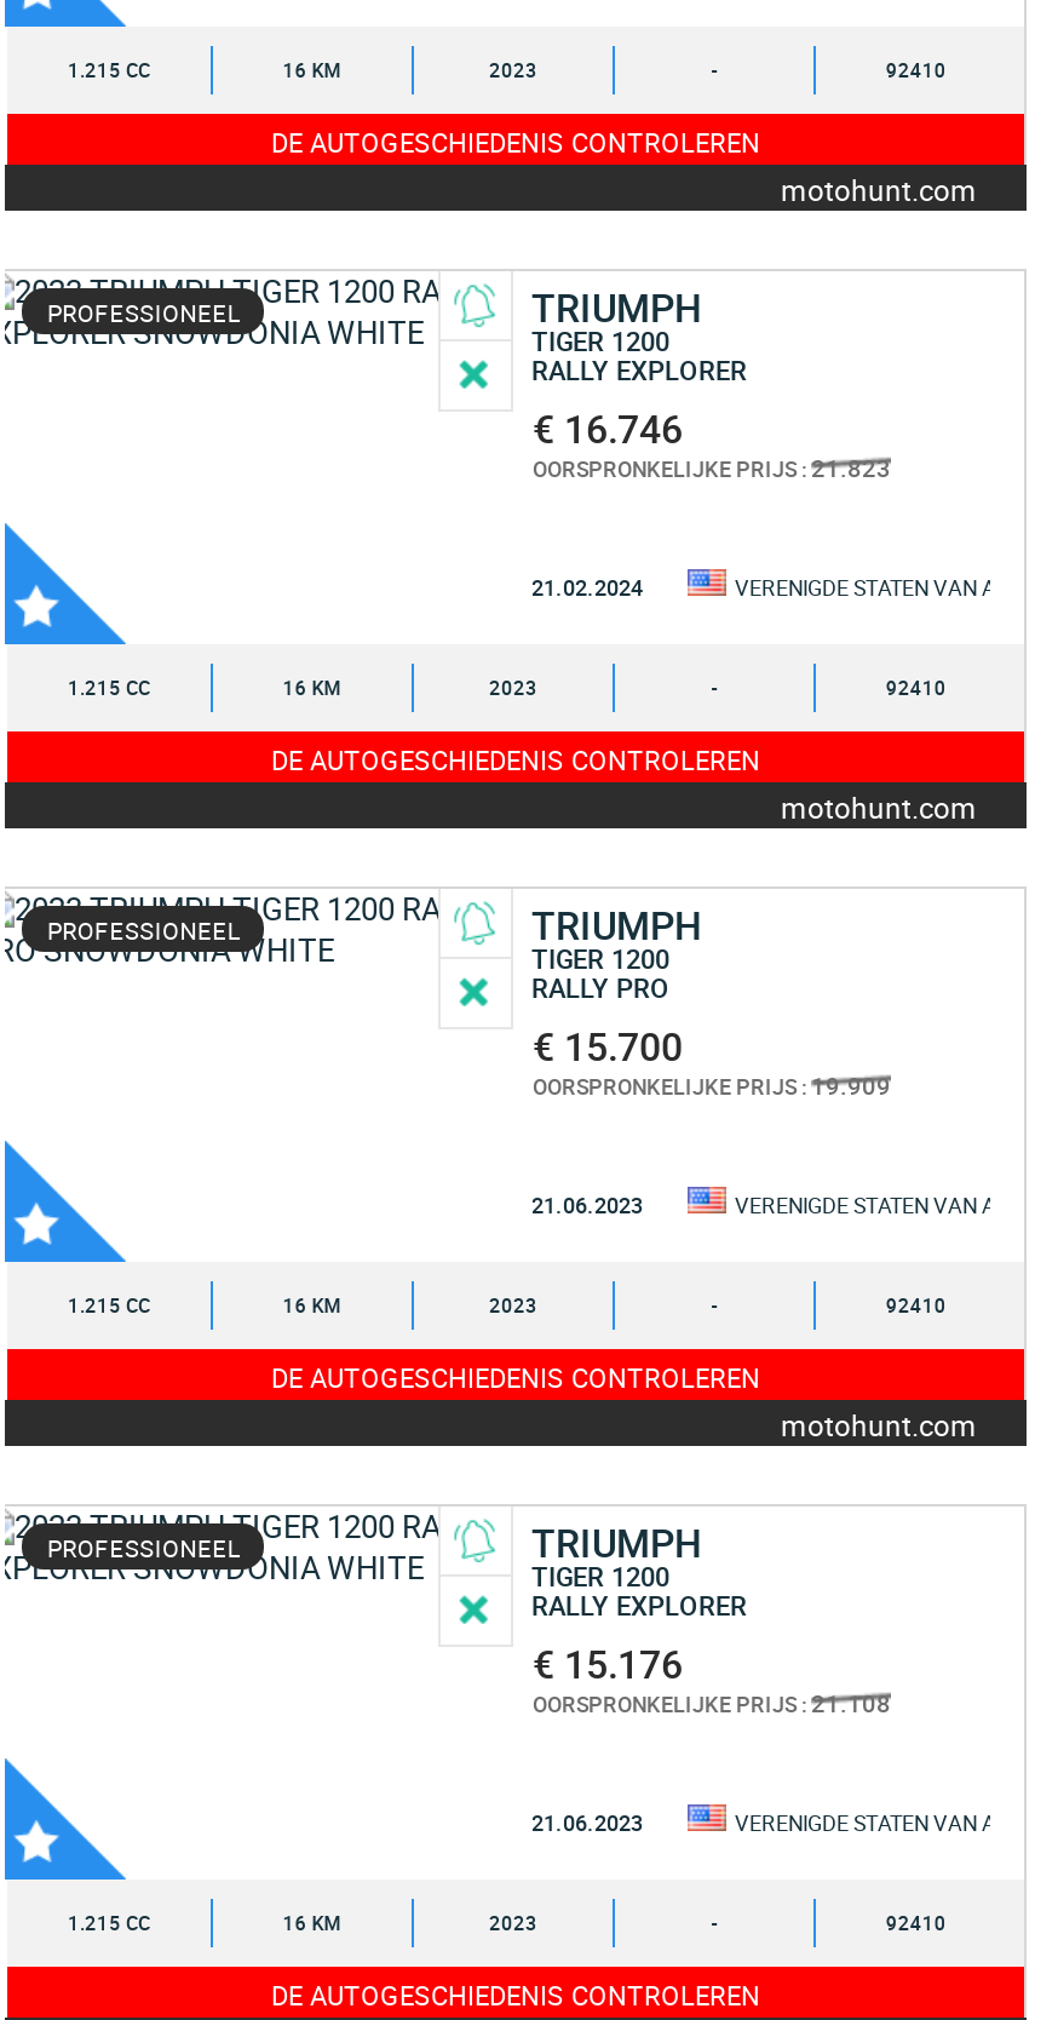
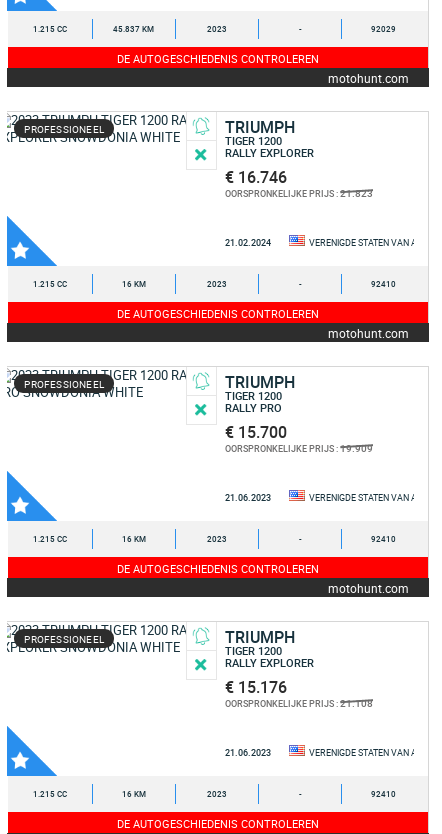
[283,58,341,82] 16 KM -> [113,24,154,34] 45.837 KM
[886,58,946,82] 92410 -> [371,24,396,34] 92029

